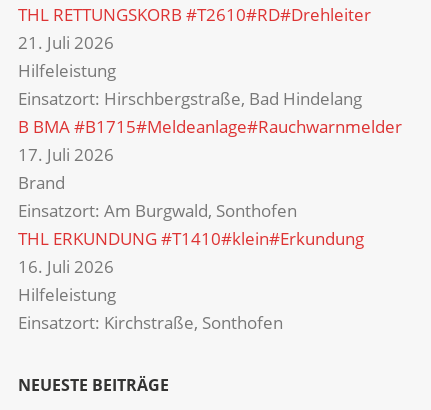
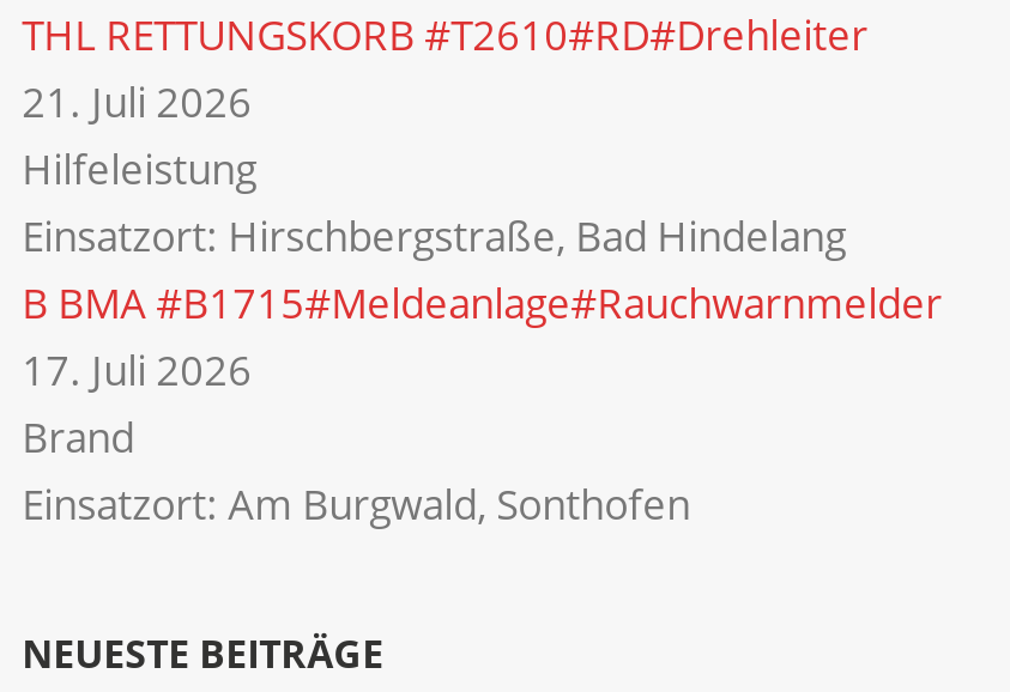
[18,227,364,334] THL ERKUNDUNG #T1410#klein#Erkundung | 16. Juli 2026 | Hilfeleistung | Einsatzort: Kirchstraße, Sonthofen -> none

